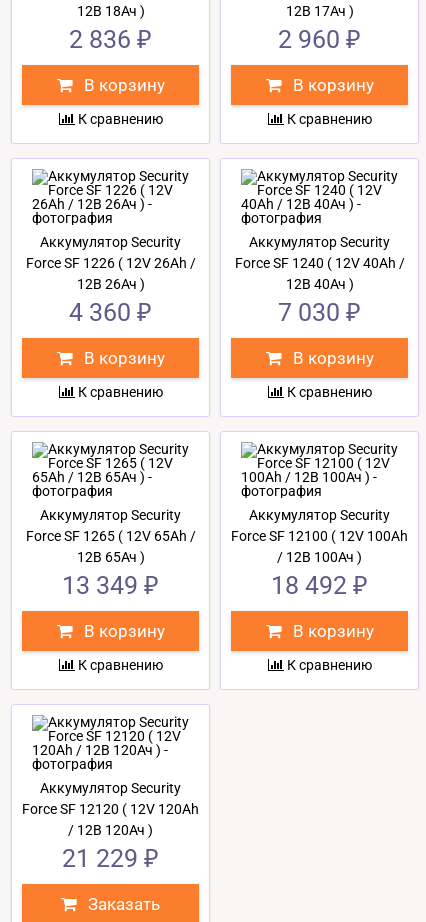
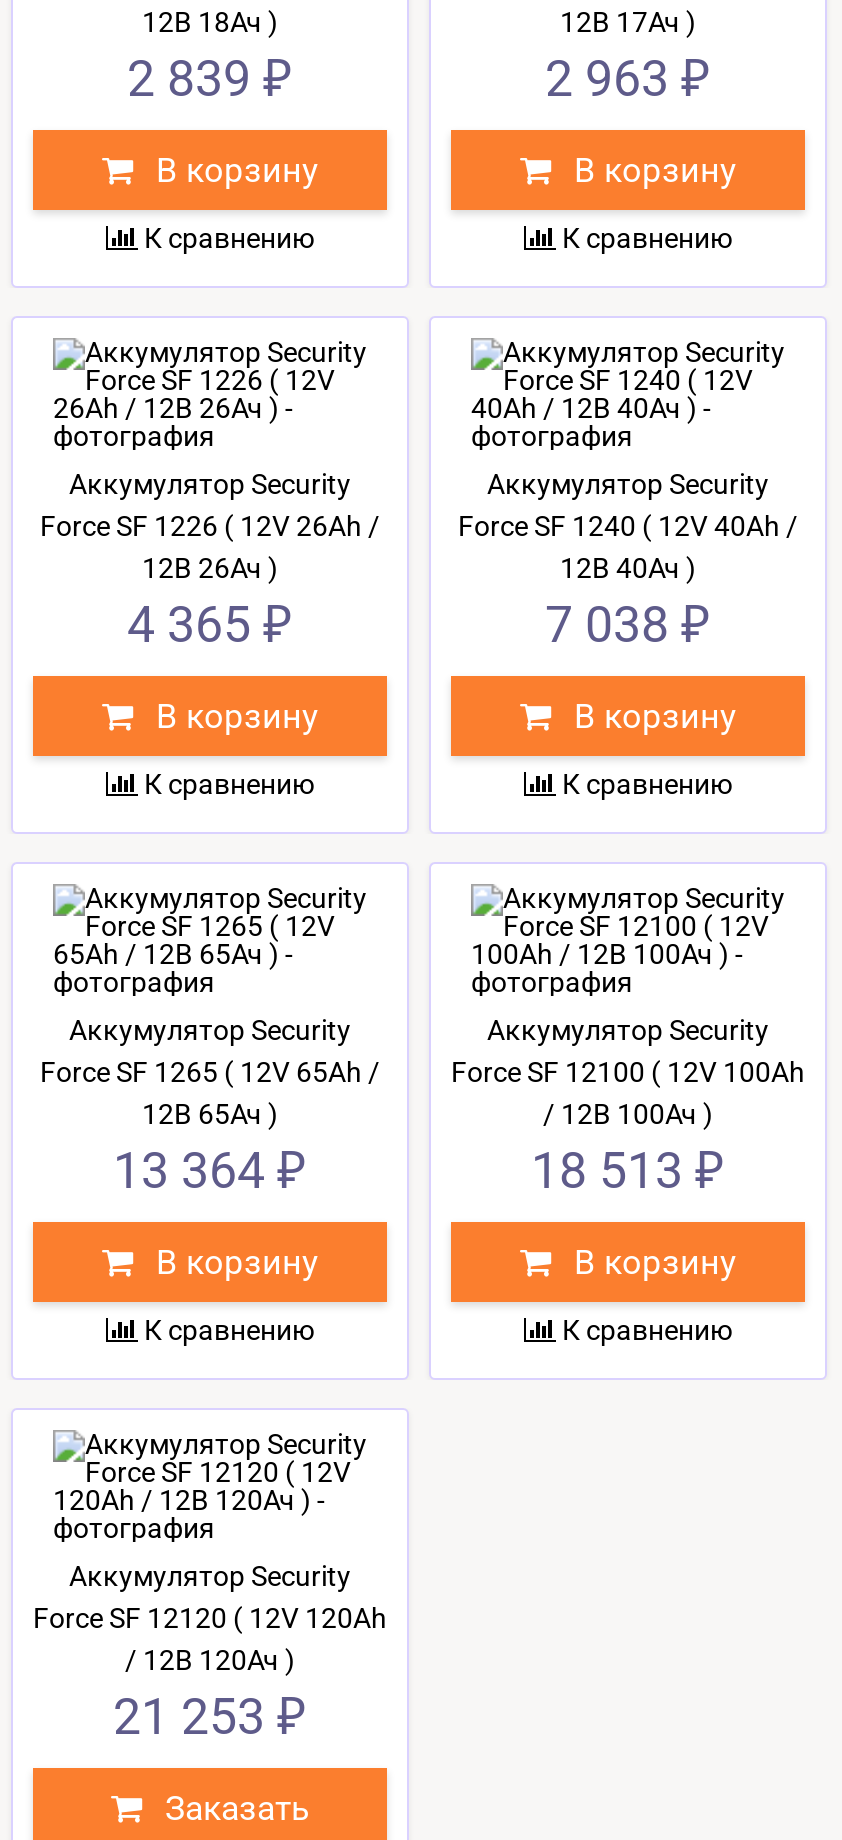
[69,25,152,54] 2 836 ₽ -> [127,50,293,108] 2 839 ₽
[278,25,361,54] 2 960 ₽ -> [545,50,711,108] 2 963 ₽
[69,298,152,327] 4 360 ₽ -> [127,596,293,654] 4 365 ₽
[278,298,361,327] 7 030 ₽ -> [545,596,711,654] 7 038 ₽
[62,571,159,600] 13 349 ₽ -> [113,1142,307,1200] 13 364 ₽
[271,571,368,600] 18 492 ₽ -> [531,1142,725,1200] 18 513 ₽
[62,844,159,873] 21 229 ₽ -> [113,1688,307,1746] 21 253 ₽

